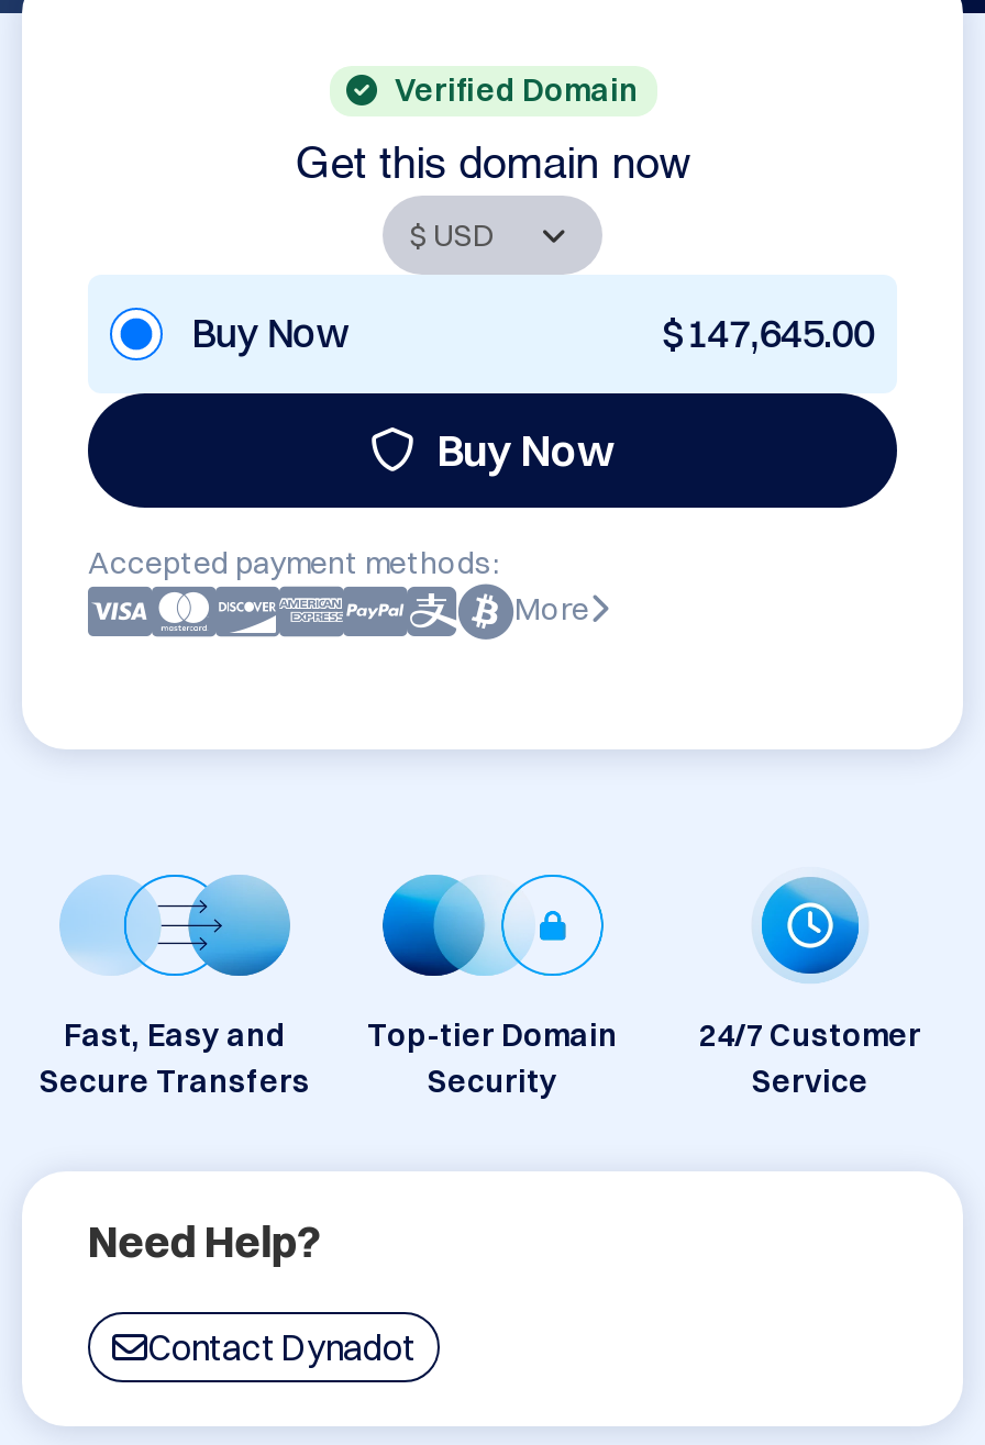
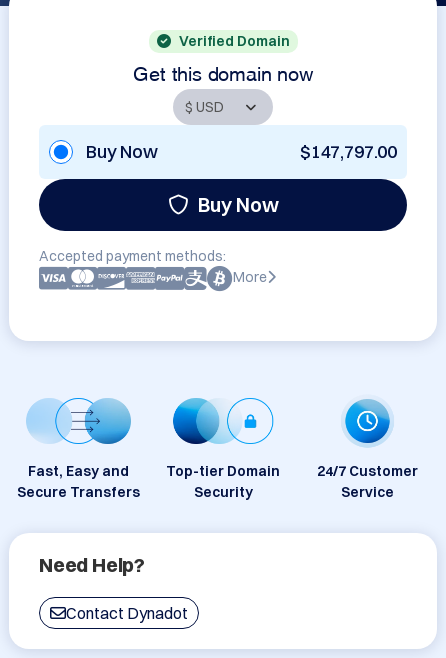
[662,308,875,358] $147,645.00 -> [300,140,397,163] $147,797.00

